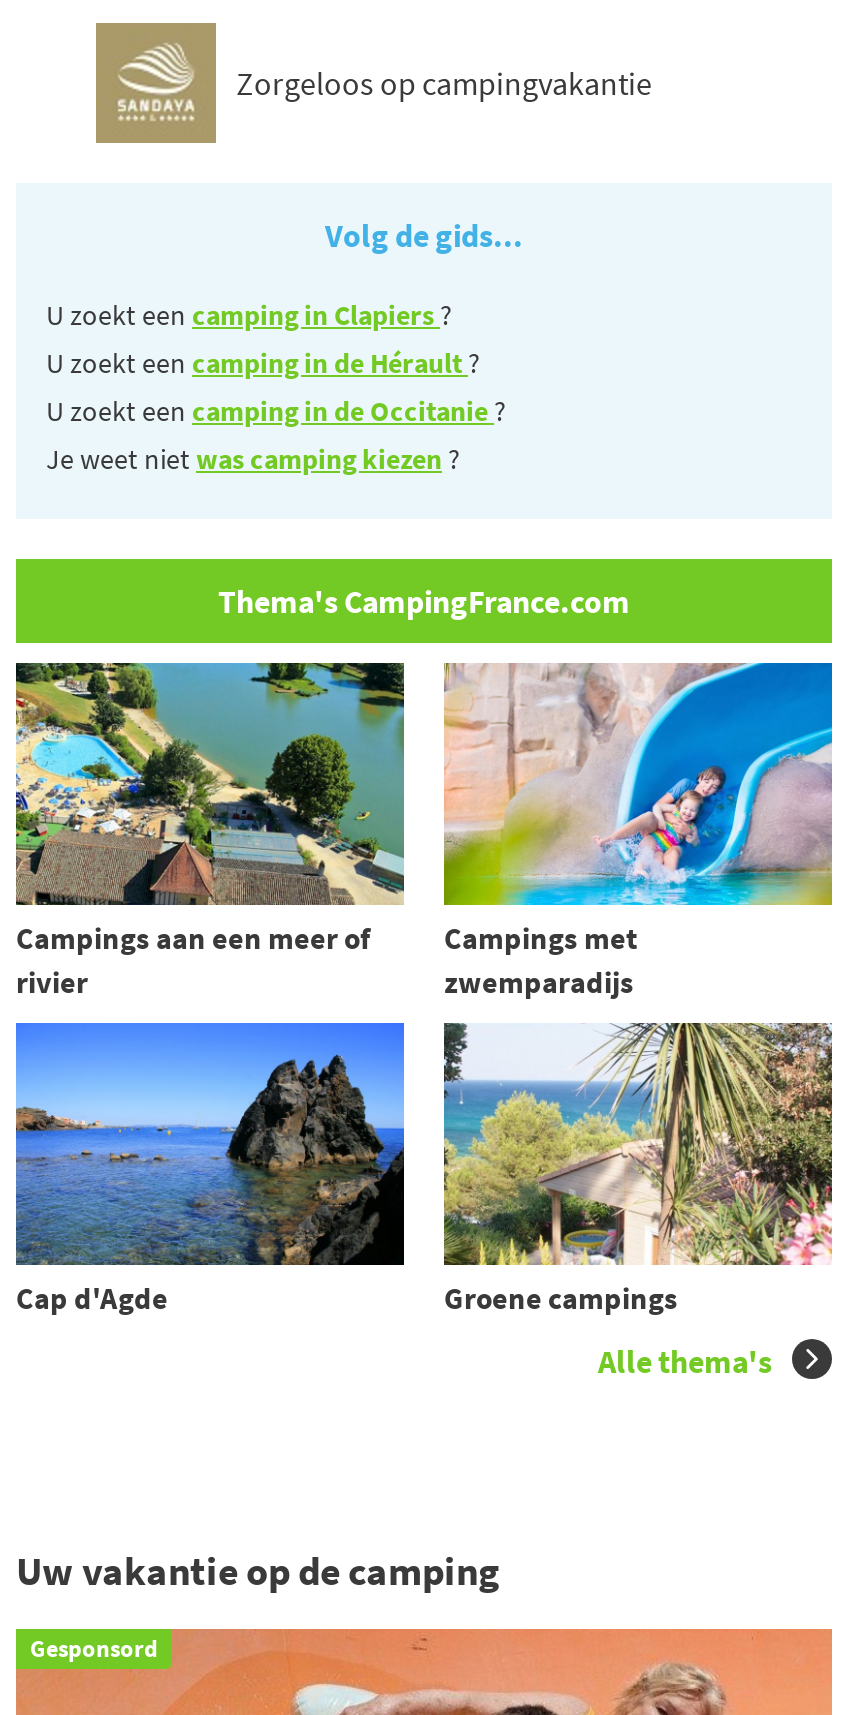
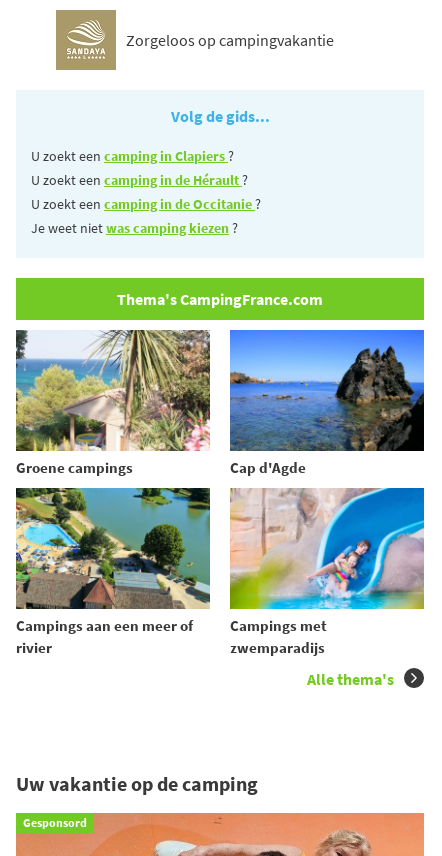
moved [12,659,638,1001] -> [14,486,327,657]: [image] | Campings aan een meer of | rivier | Campings met | zwemparadijs
moved [16,1021,834,1318] -> [15,329,306,477]: [image] | Groene campings | Cap d'Agde

